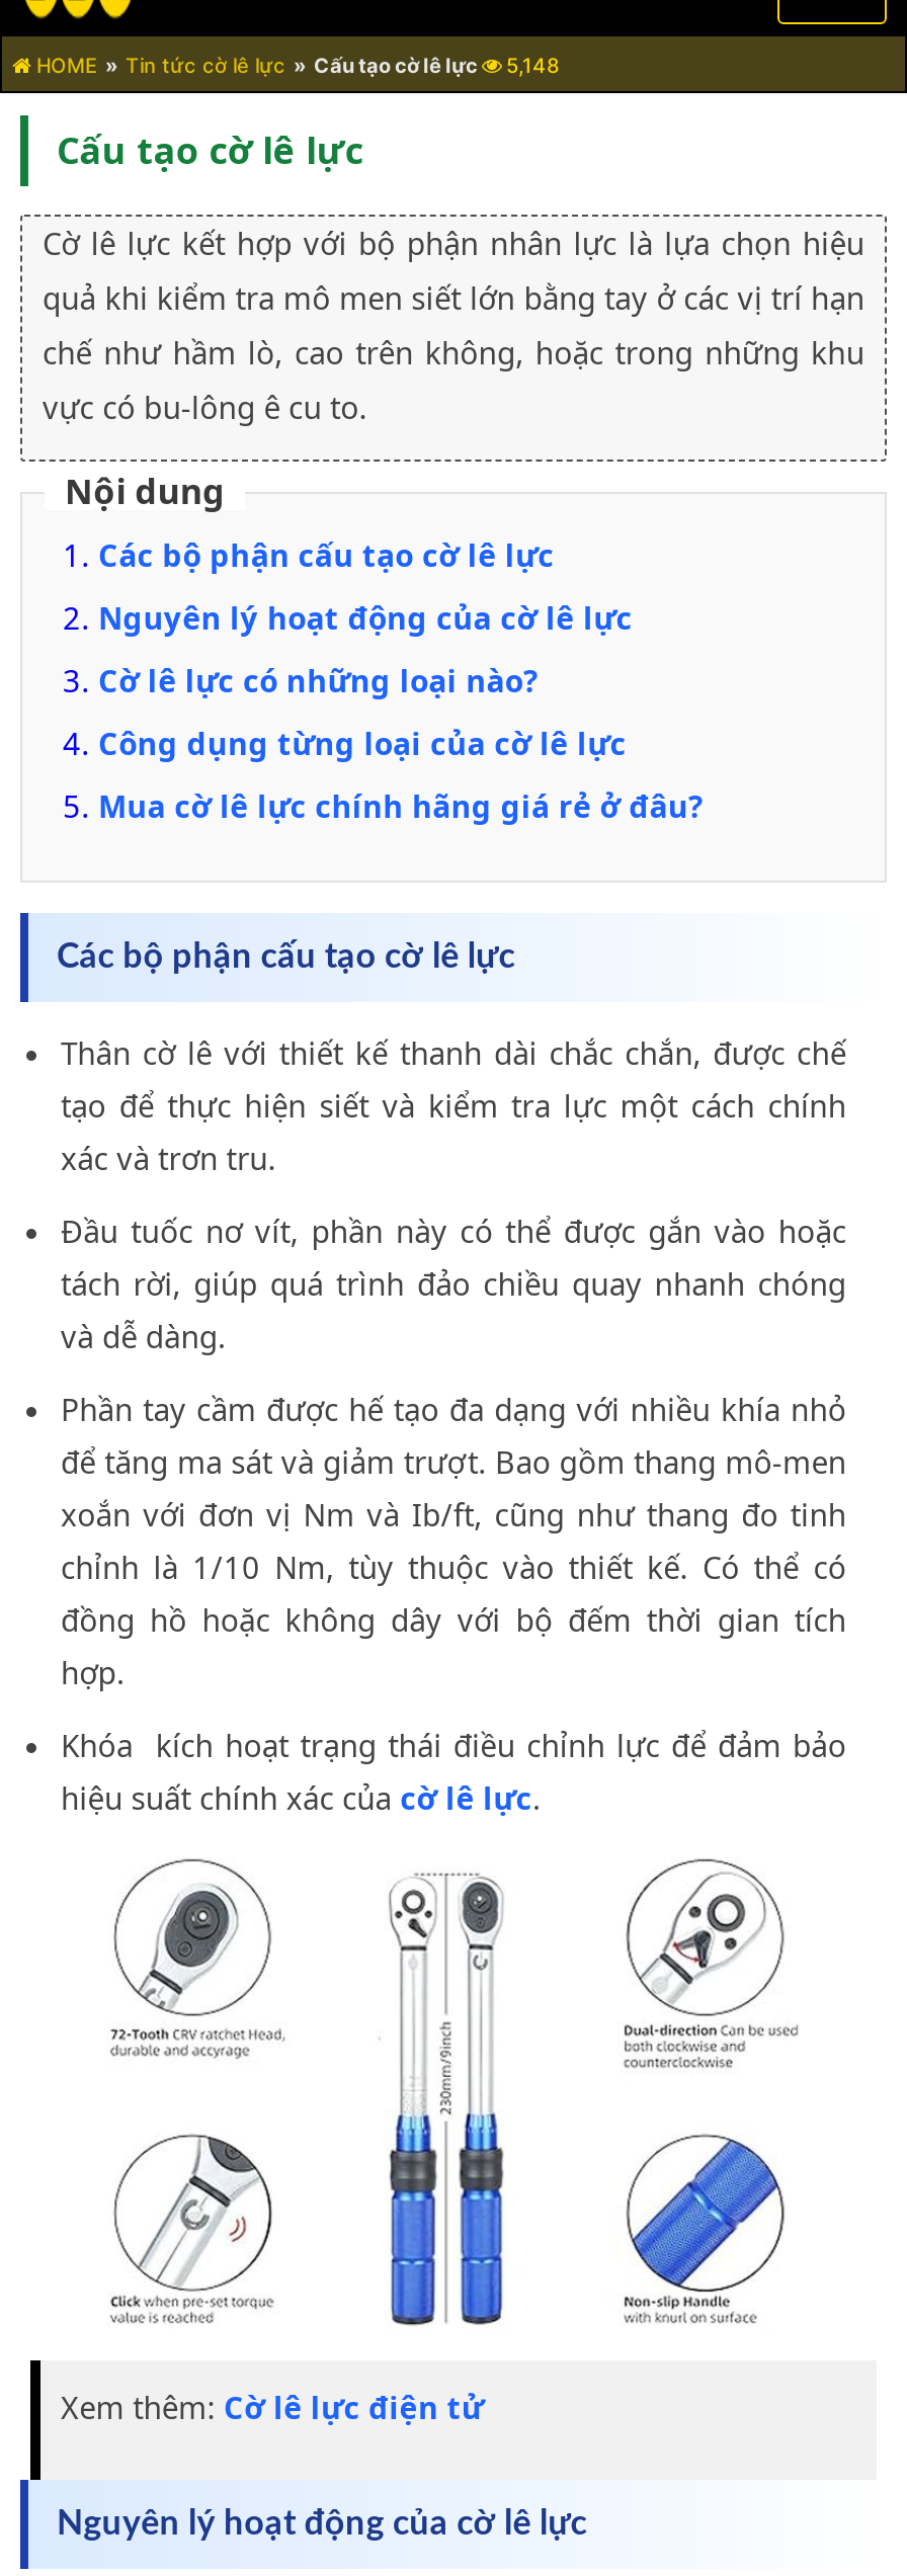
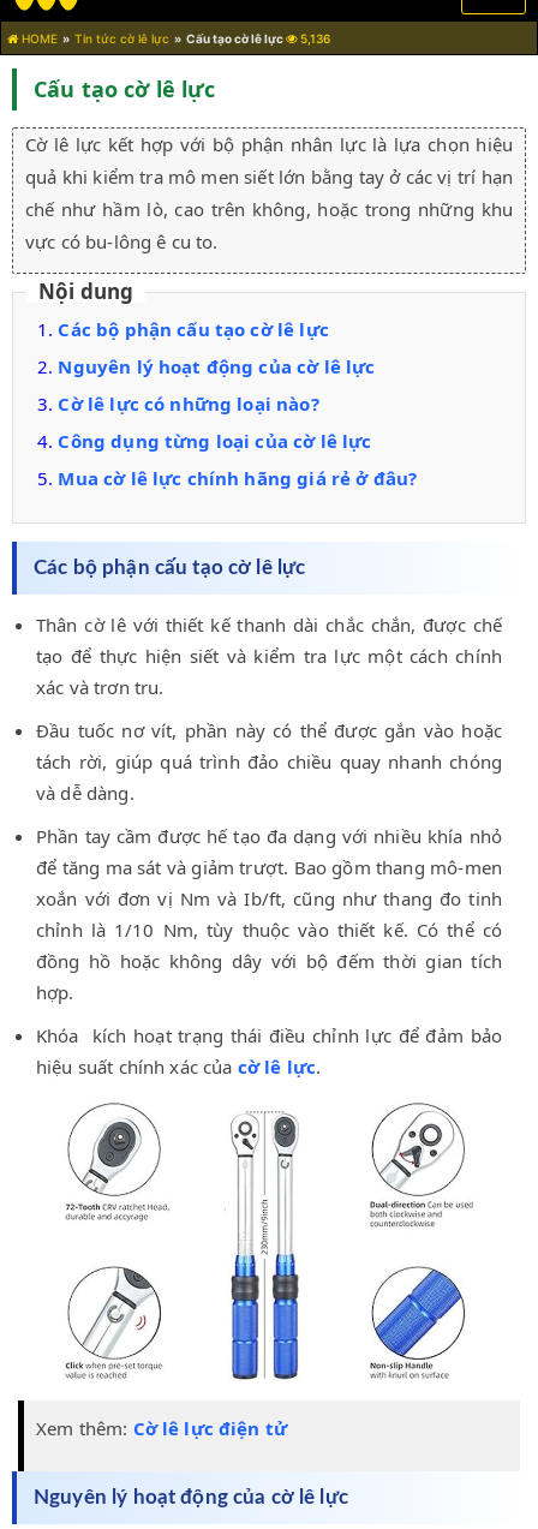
[30,52,559,76] HOME Tin tức cờ lê lực Cấu tạo cờ lê lực 5,148 -> [18,31,330,45] HOME Tin tức cờ lê lực Cấu tạo cờ lê lực 5,136

